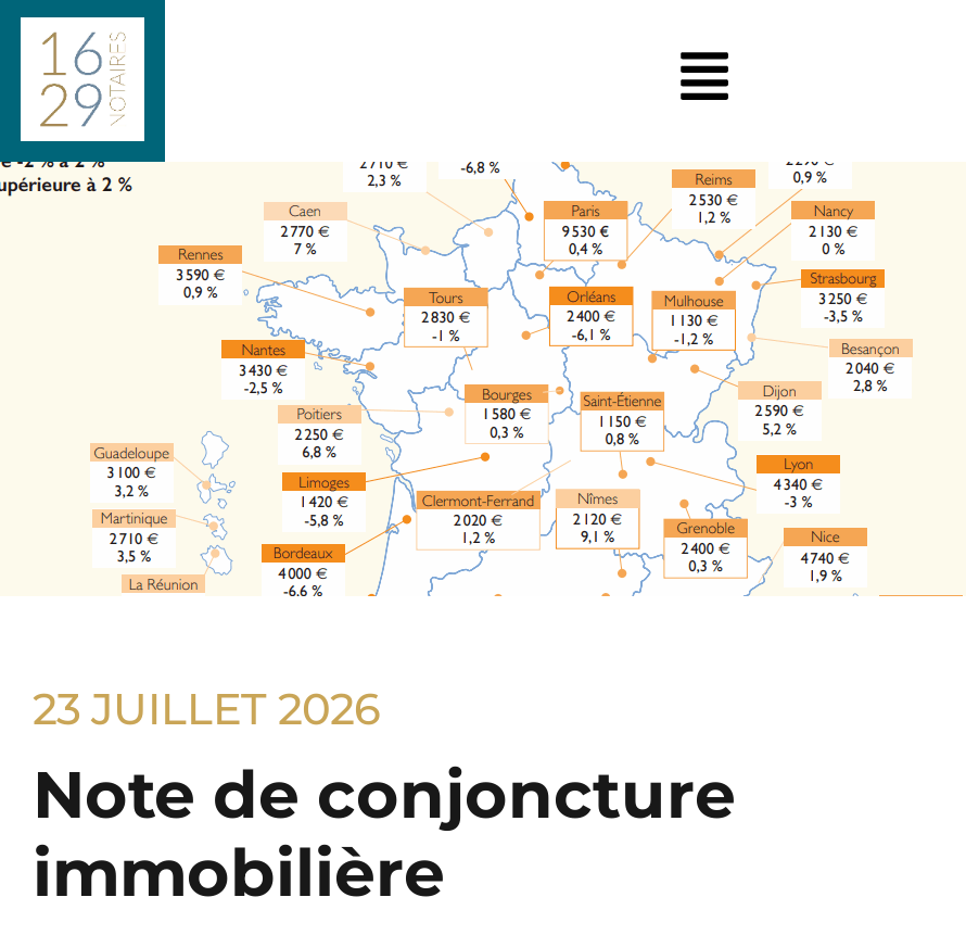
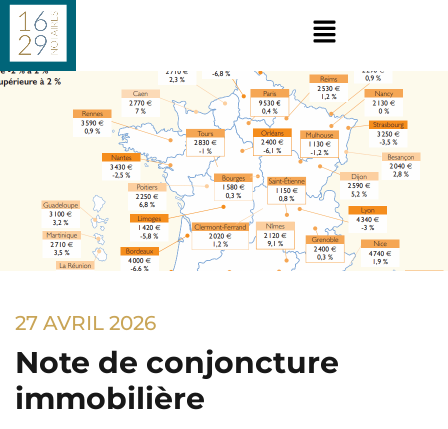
[33,683,380,735] 23 JUILLET 2026 -> [15,311,156,335] 27 AVRIL 2026

